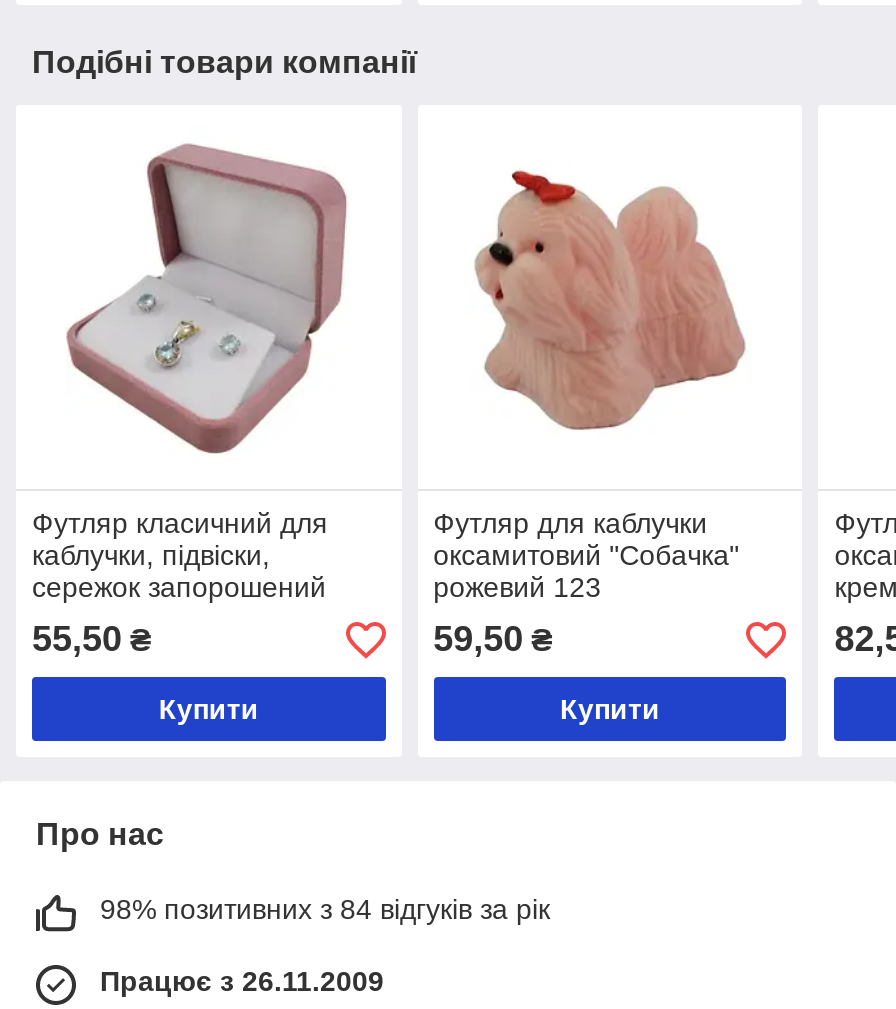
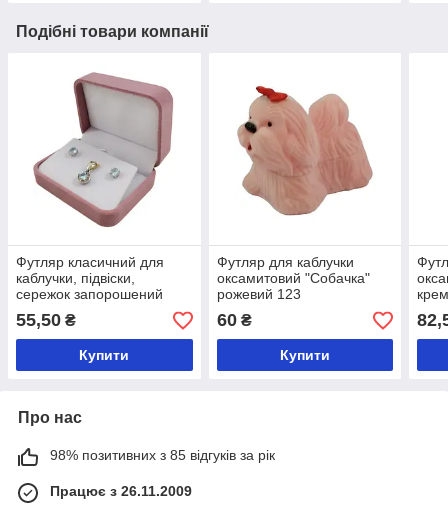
[433,619,553,659] 59,50 ₴ -> [217,310,252,330] 60 ₴
[100,893,550,925] 98% позитивних з 84 відгуків за рік -> [50,447,275,463] 98% позитивних з 85 відгуків за рік

